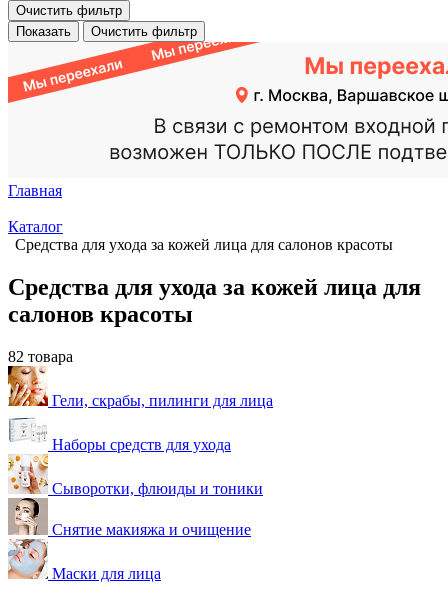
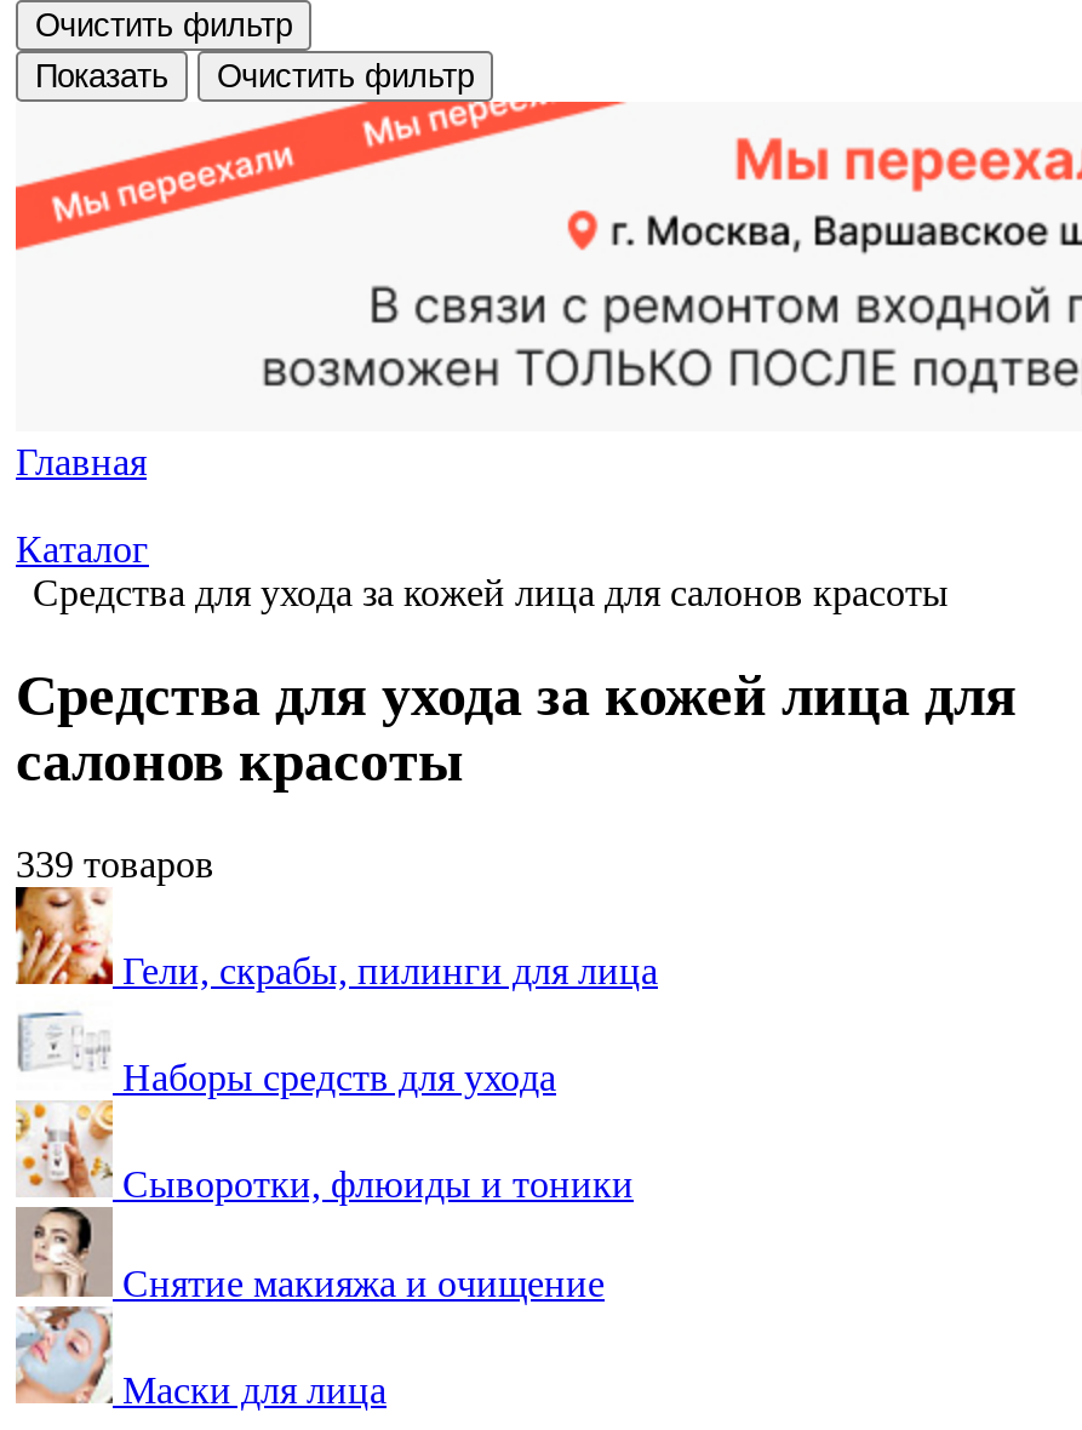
[8,348,73,365] 82 товара -> [16,843,214,884] 339 товаров

